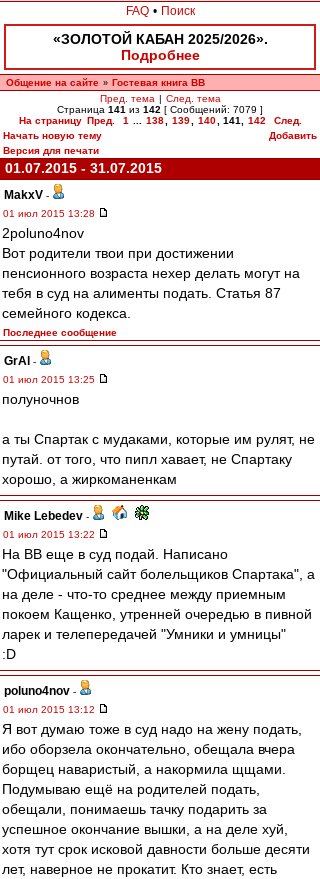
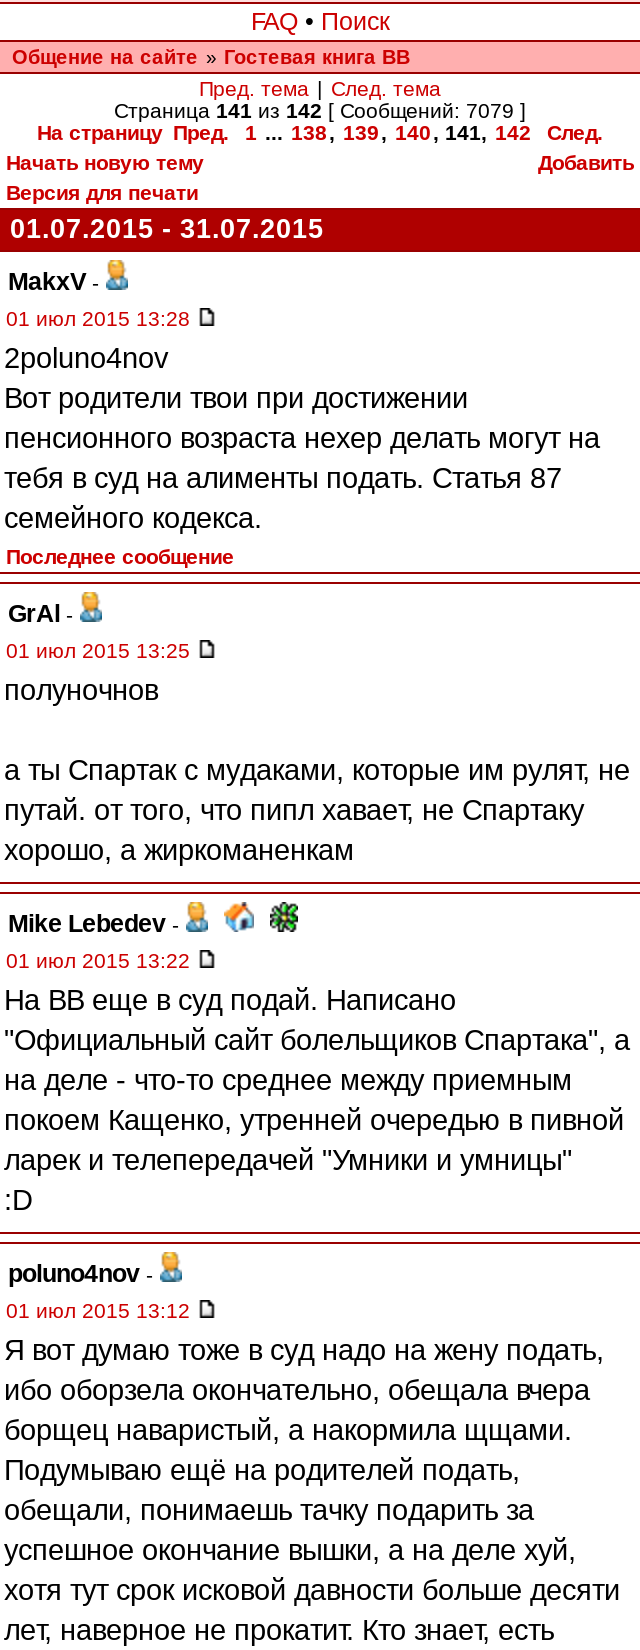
[52,31,267,63] «ЗОЛОТОЙ КАБАН 2025/2026». | Подробнее -> none

